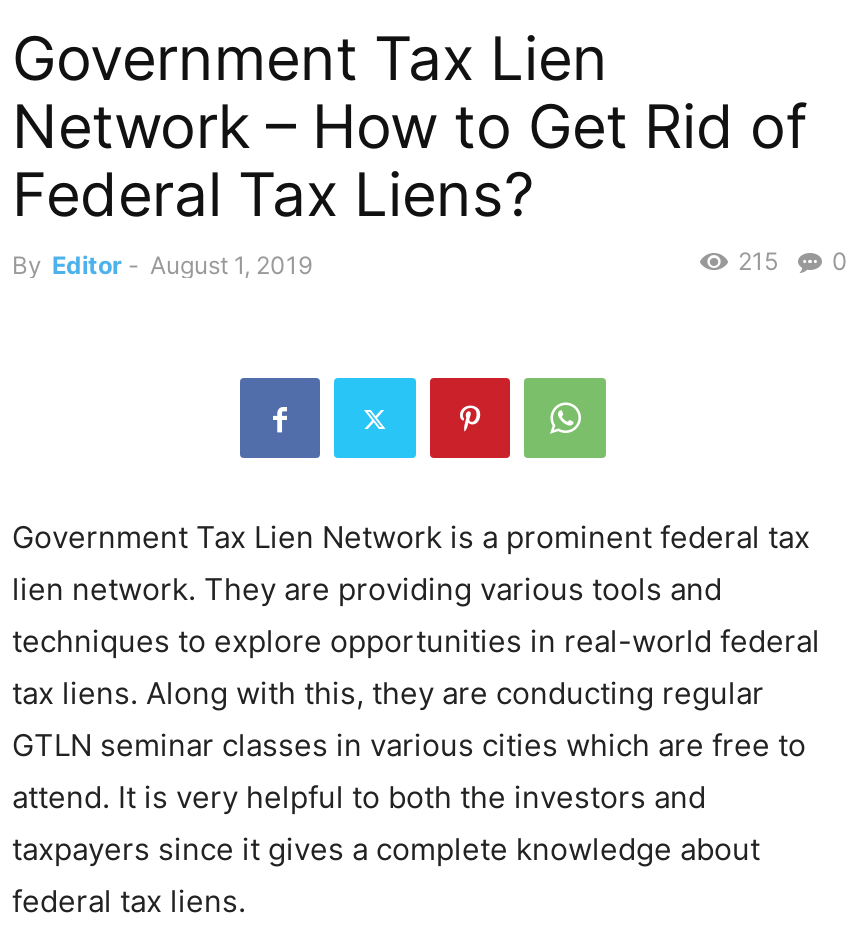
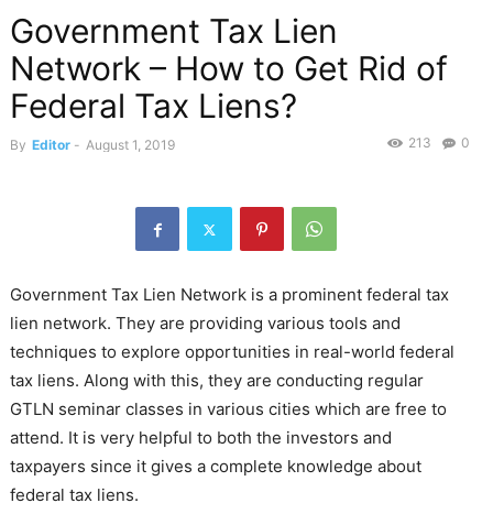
[738,246,848,276] 215 0 -> [408,134,470,151] 213 0

